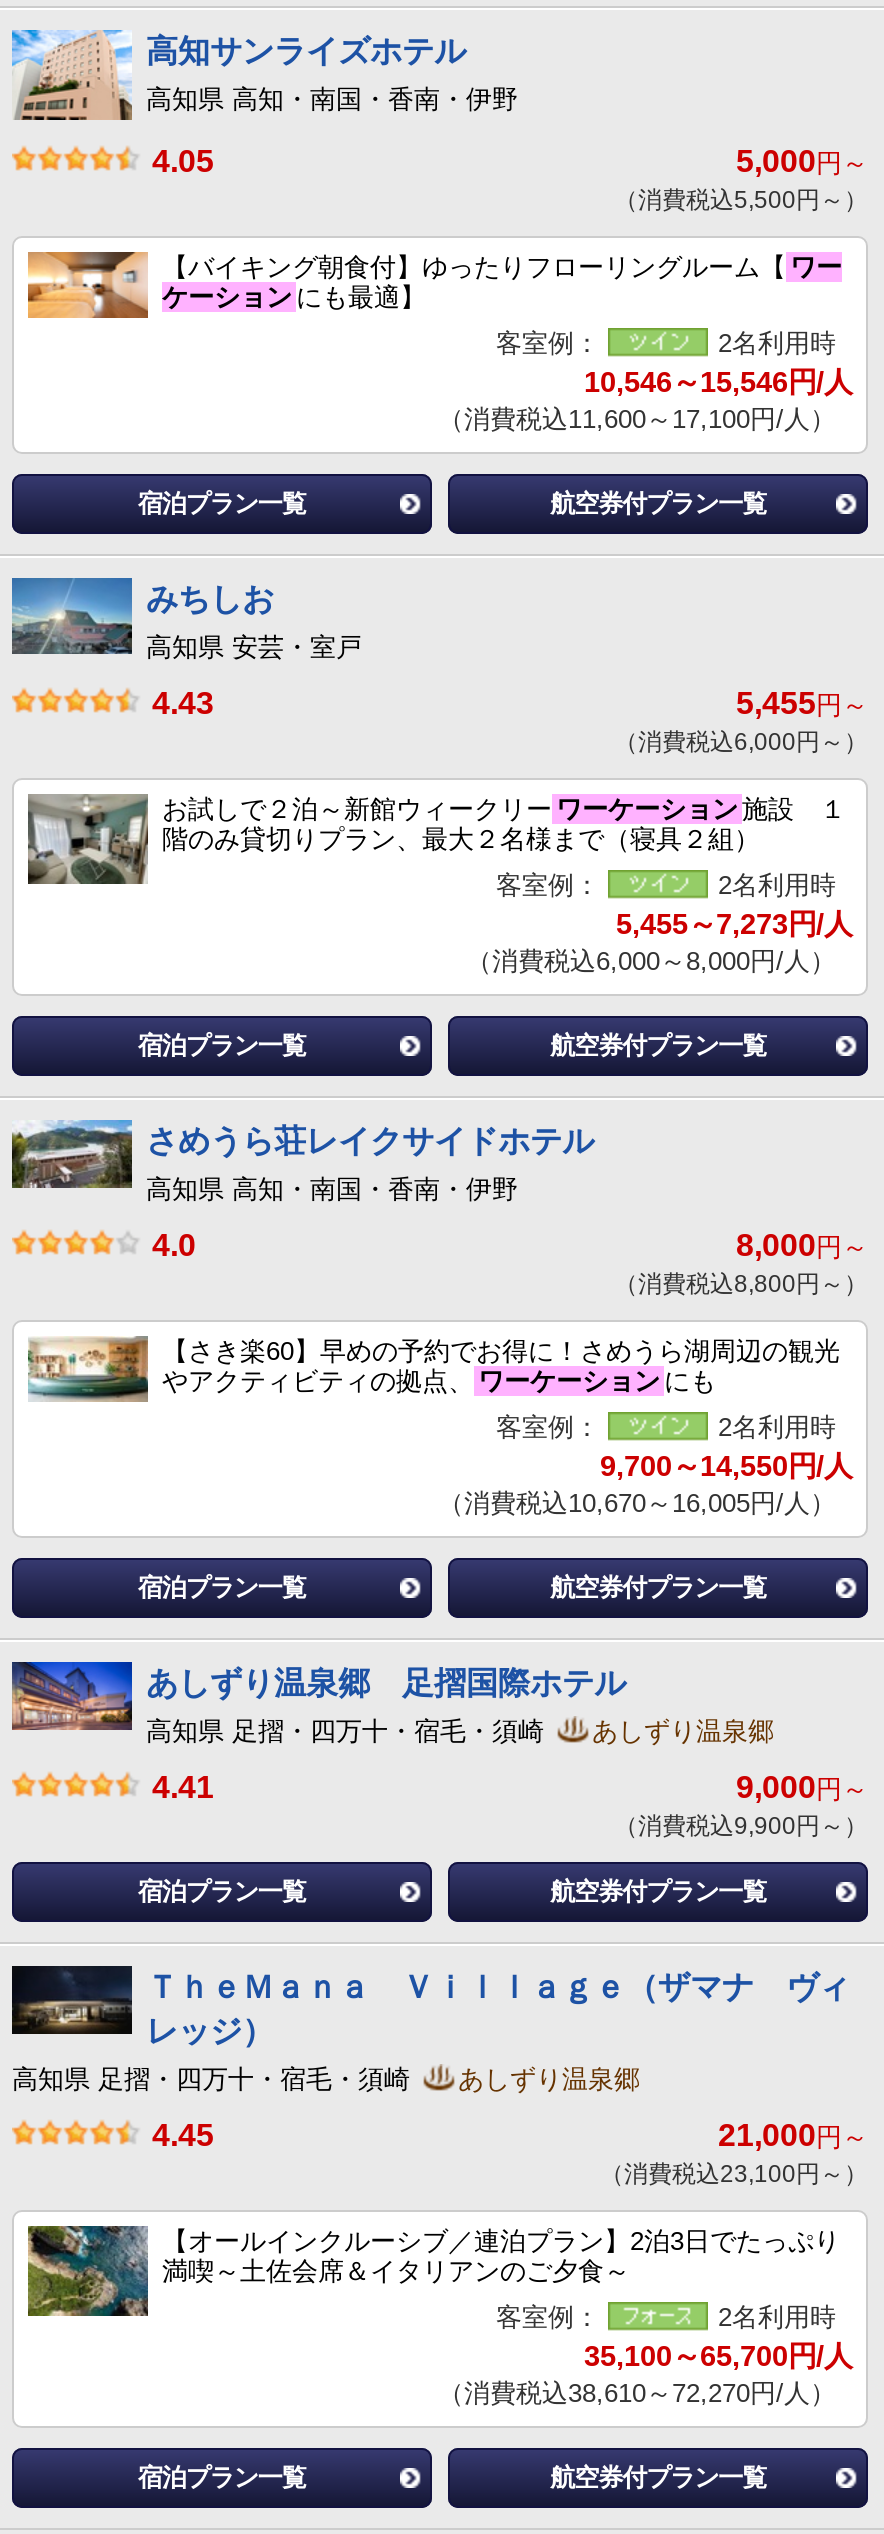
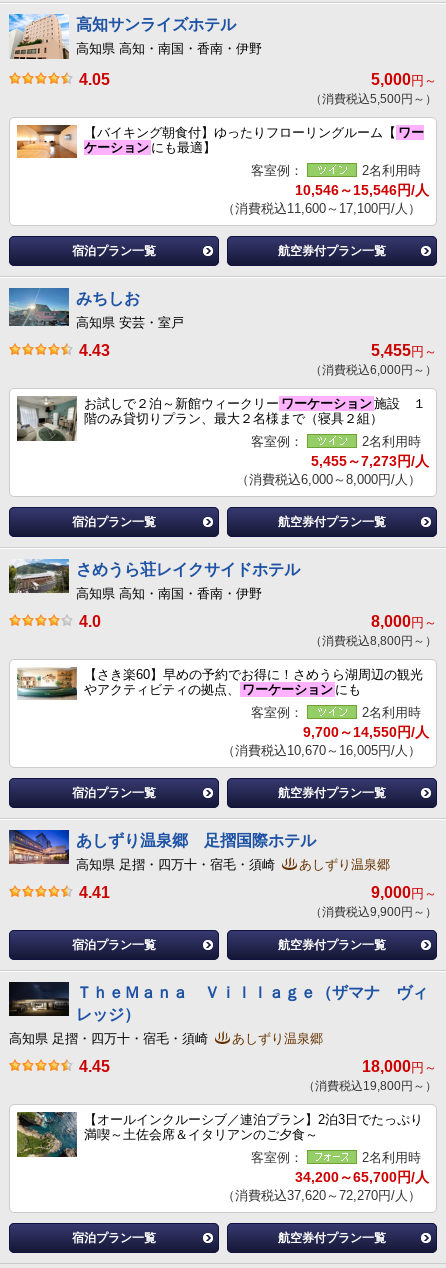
[718,2117,868,2151] 21,000円～ -> [362,1058,437,1075] 18,000円～
[600,2159,868,2187] （消費税込23,100円～） -> [303,1079,437,1093] （消費税込19,800円～）
[584,2339,852,2371] 35,100～65,700円/人 -> [295,1169,429,1185] 34,200～65,700円/人
[438,2377,836,2407] （消費税込38,610～72,270円/人） -> [222,1188,421,1203] （消費税込37,620～72,270円/人）

